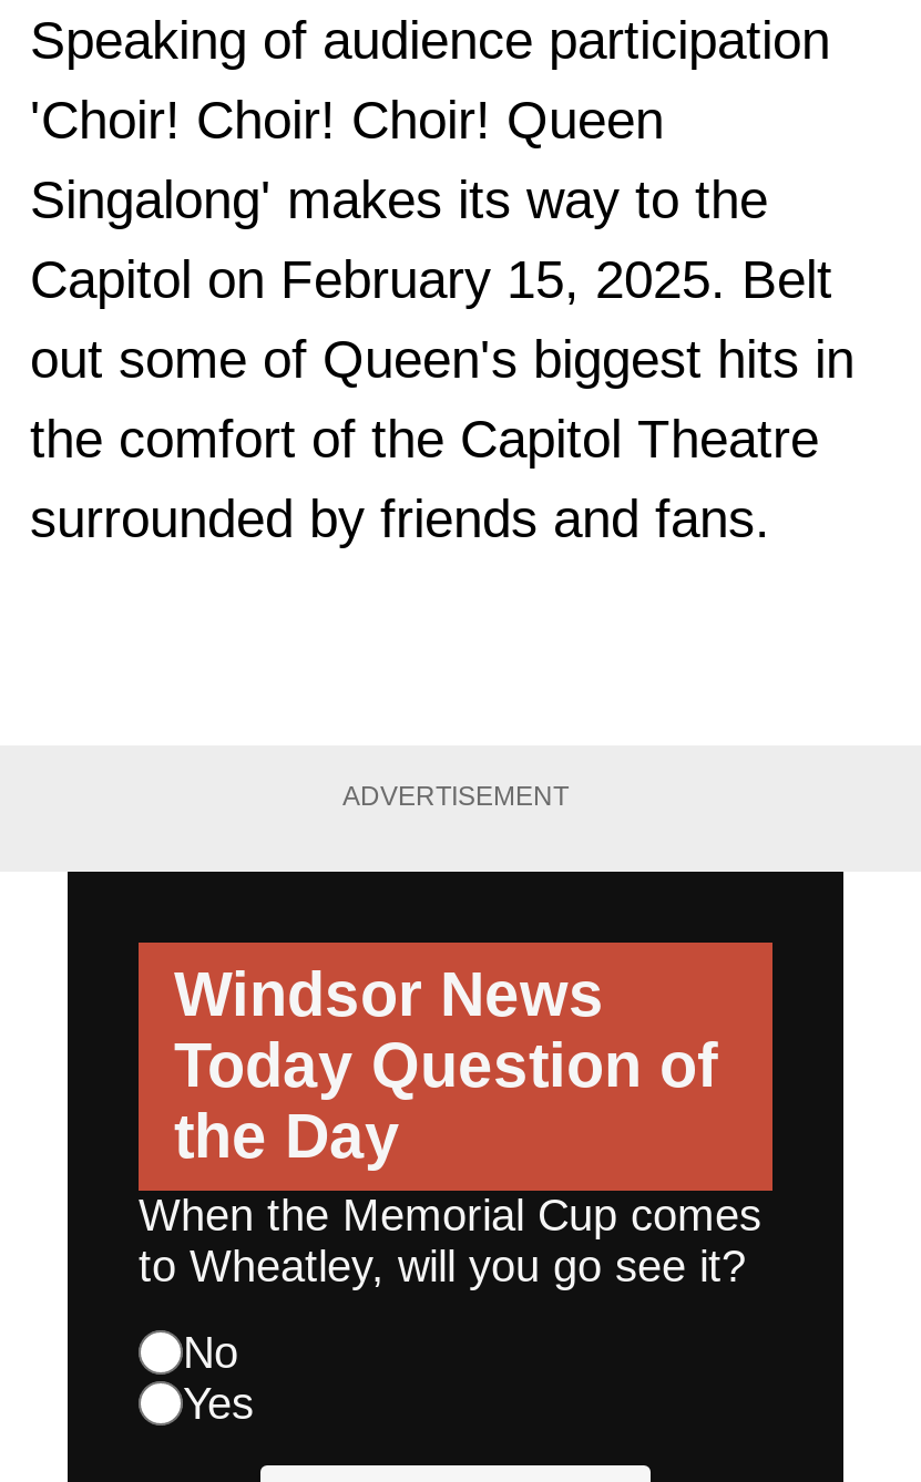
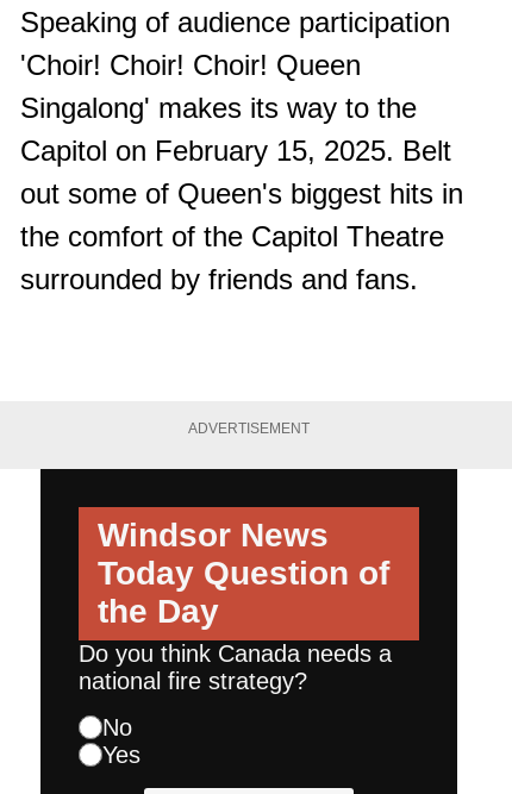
[139,1190,761,1289] When the Memorial Cup comes | to Wheatley, will you go see it? -> [79,640,392,694] Do you think Canada needs a | national fire strategy?

